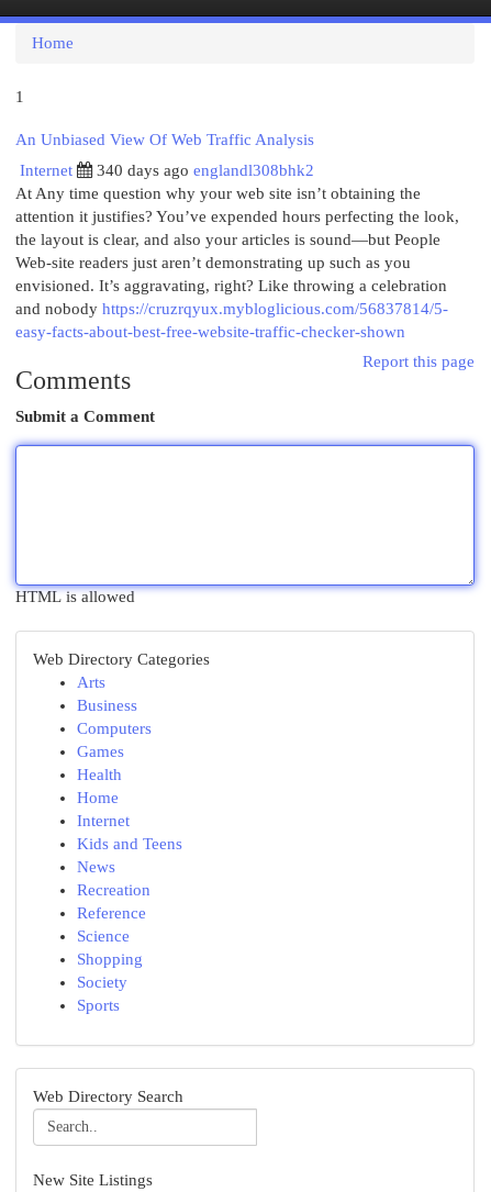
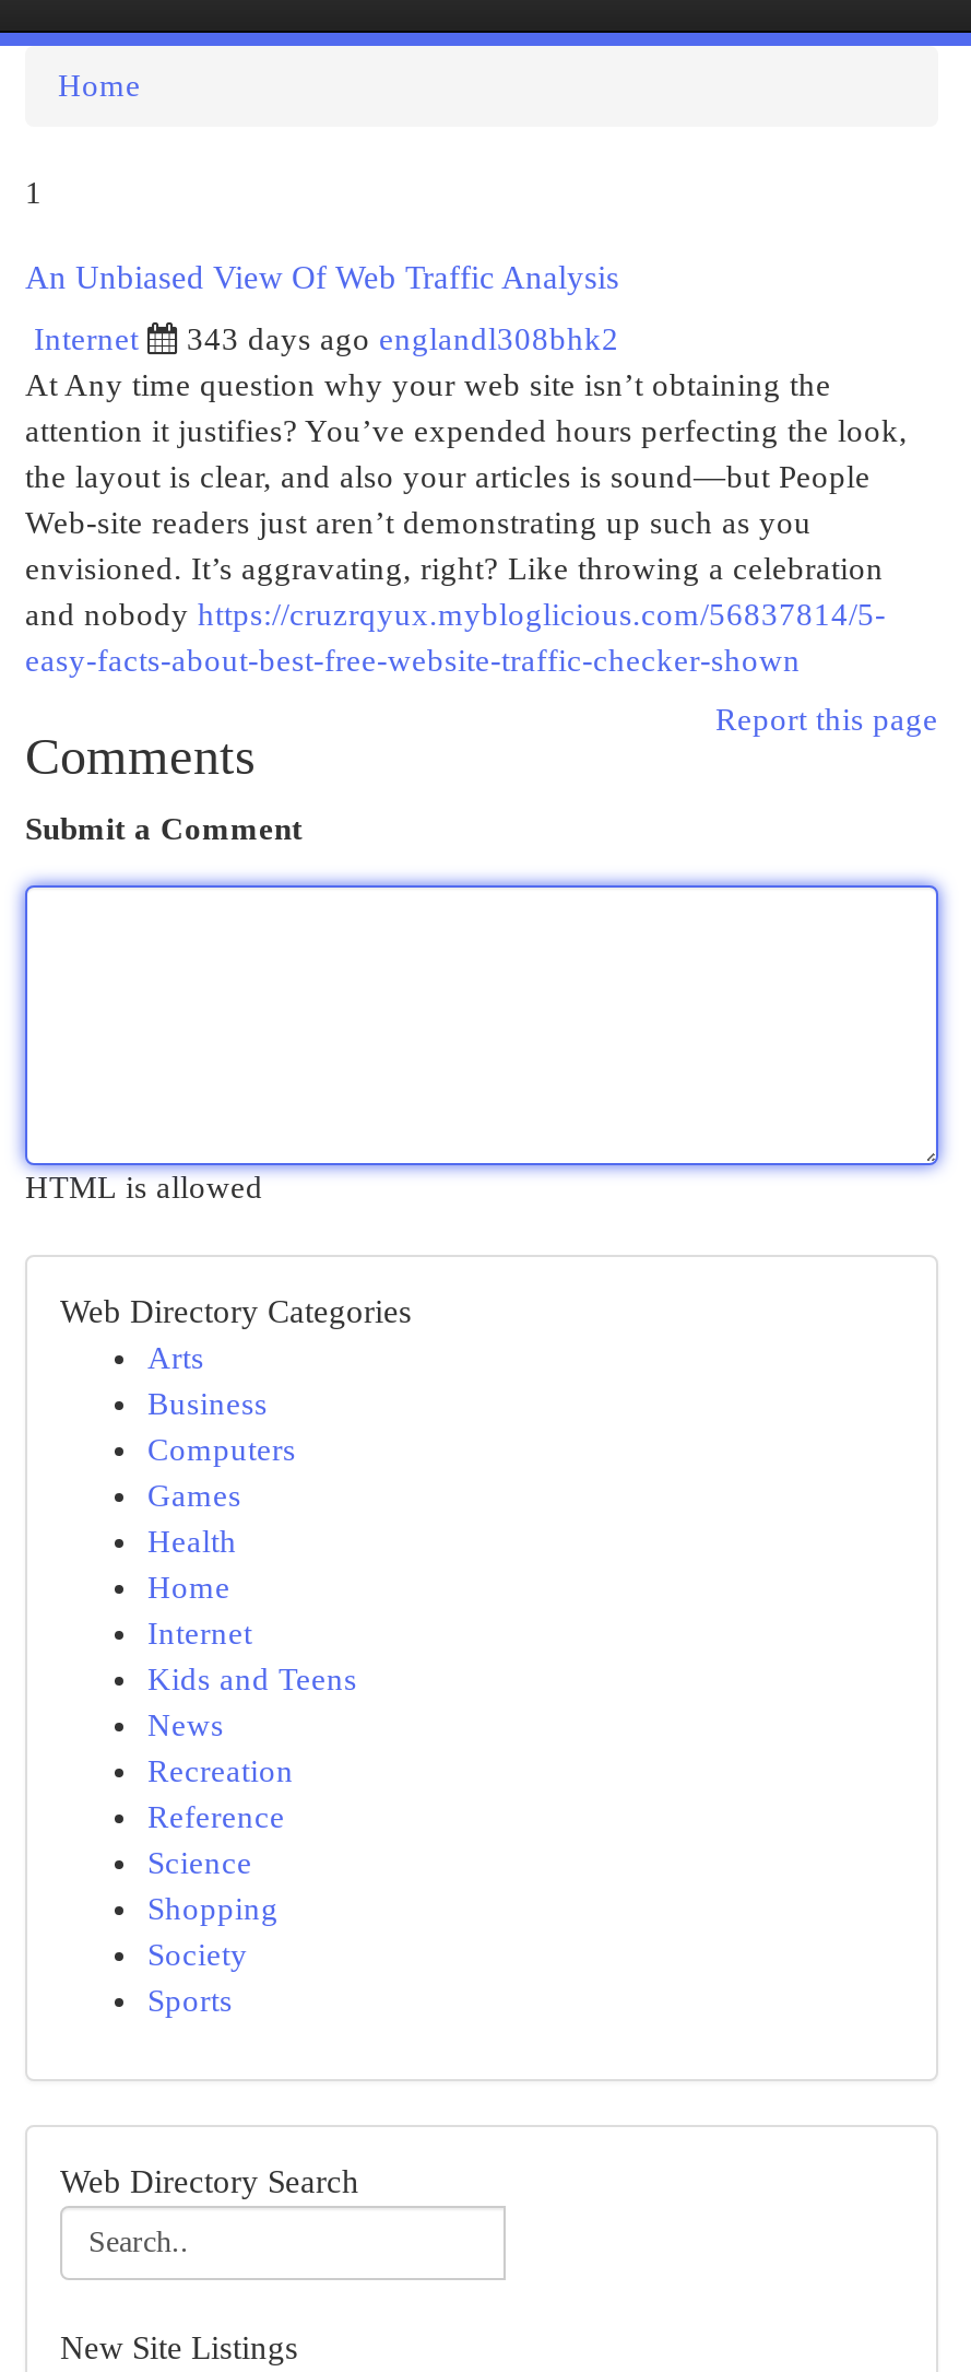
[97,161,314,179] 340 days ago englandl308bhk2 -> [187,321,619,356] 343 days ago englandl308bhk2

